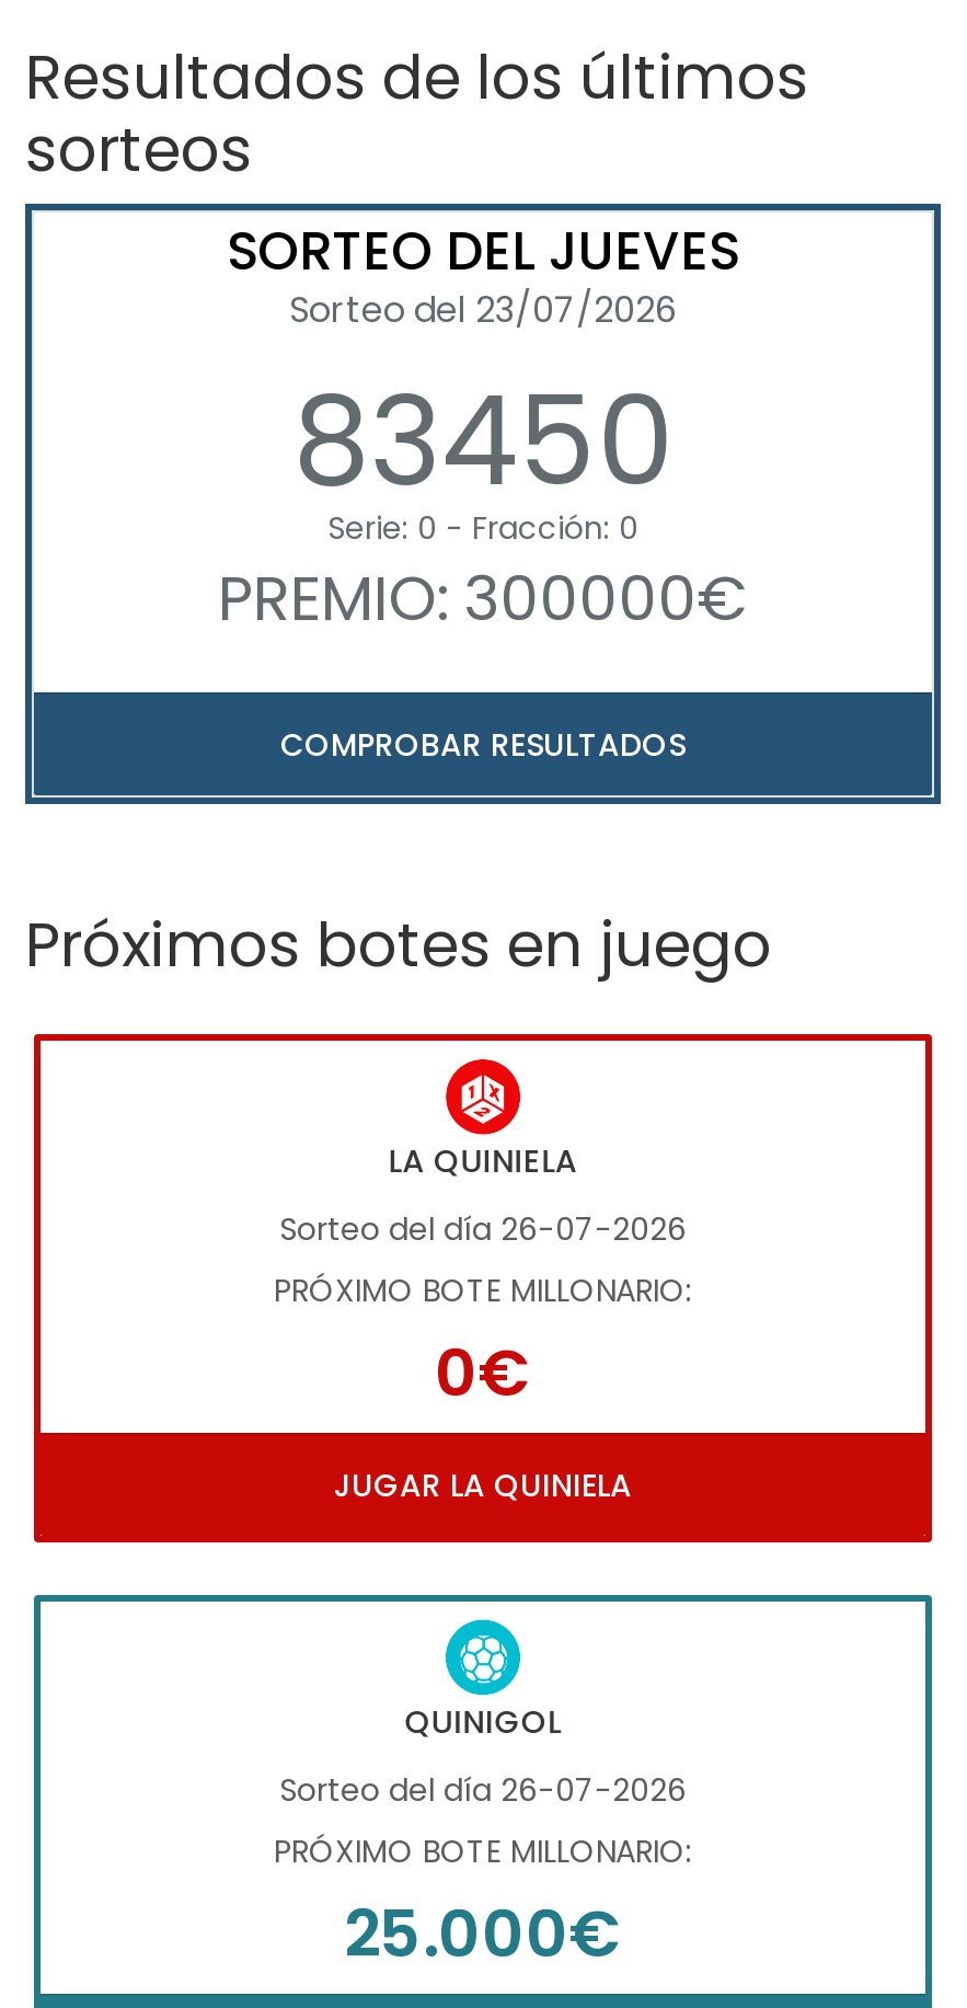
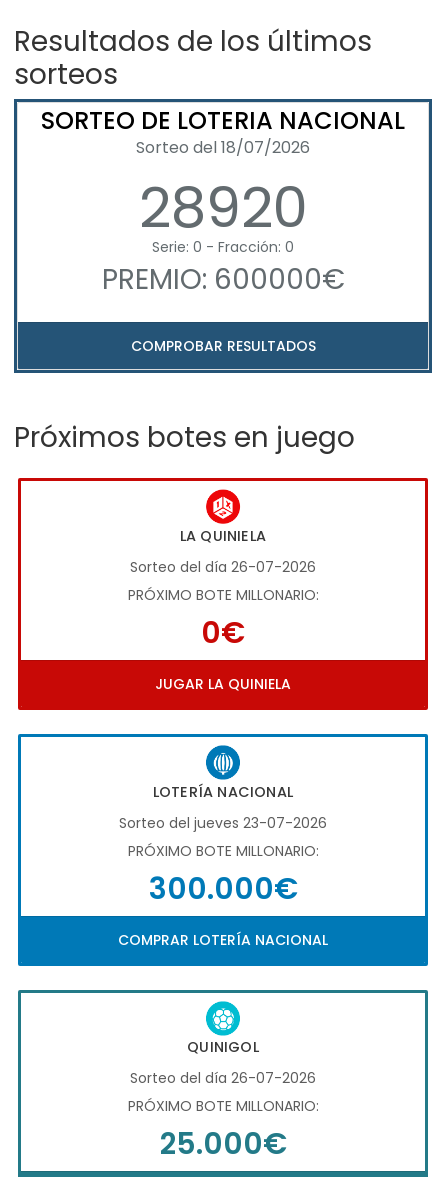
[227,214,739,528] SORTEO DEL JUEVES | Sorteo del 23/07/2026 | 83450 -> [41,104,405,247] SORTEO DE LOTERIA NACIONAL | Sorteo del 18/07/2026 | 28920
[218,556,748,642] PREMIO: 300000€ -> [101,260,344,299] PREMIO: 600000€
none -> [18,734,428,967] [image] | LOTERÍA NACIONAL | Sorteo del jueves 23-07-2026 | PRÓXIMO BOTE MILLONARIO: | 300.000€ | COMPRAR LOTERÍA NACIONAL

